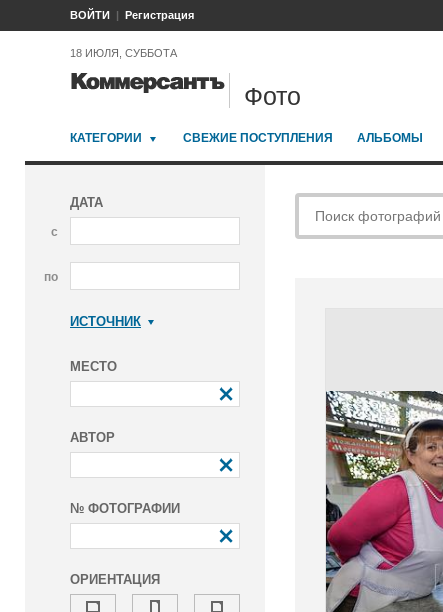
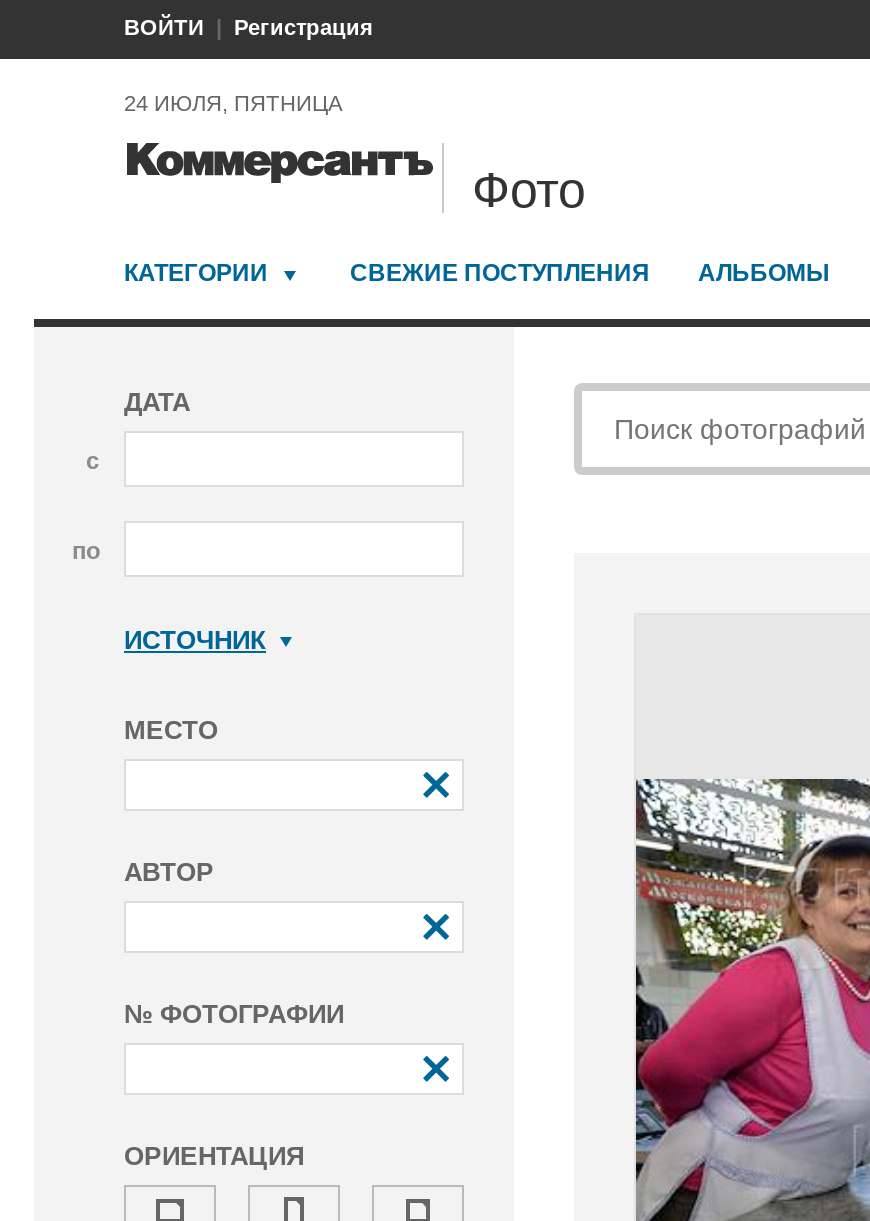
[70,47,177,59] 18 ИЮЛЯ, СУББОТА -> [124,91,342,115] 24 ИЮЛЯ, ПЯТНИЦА

